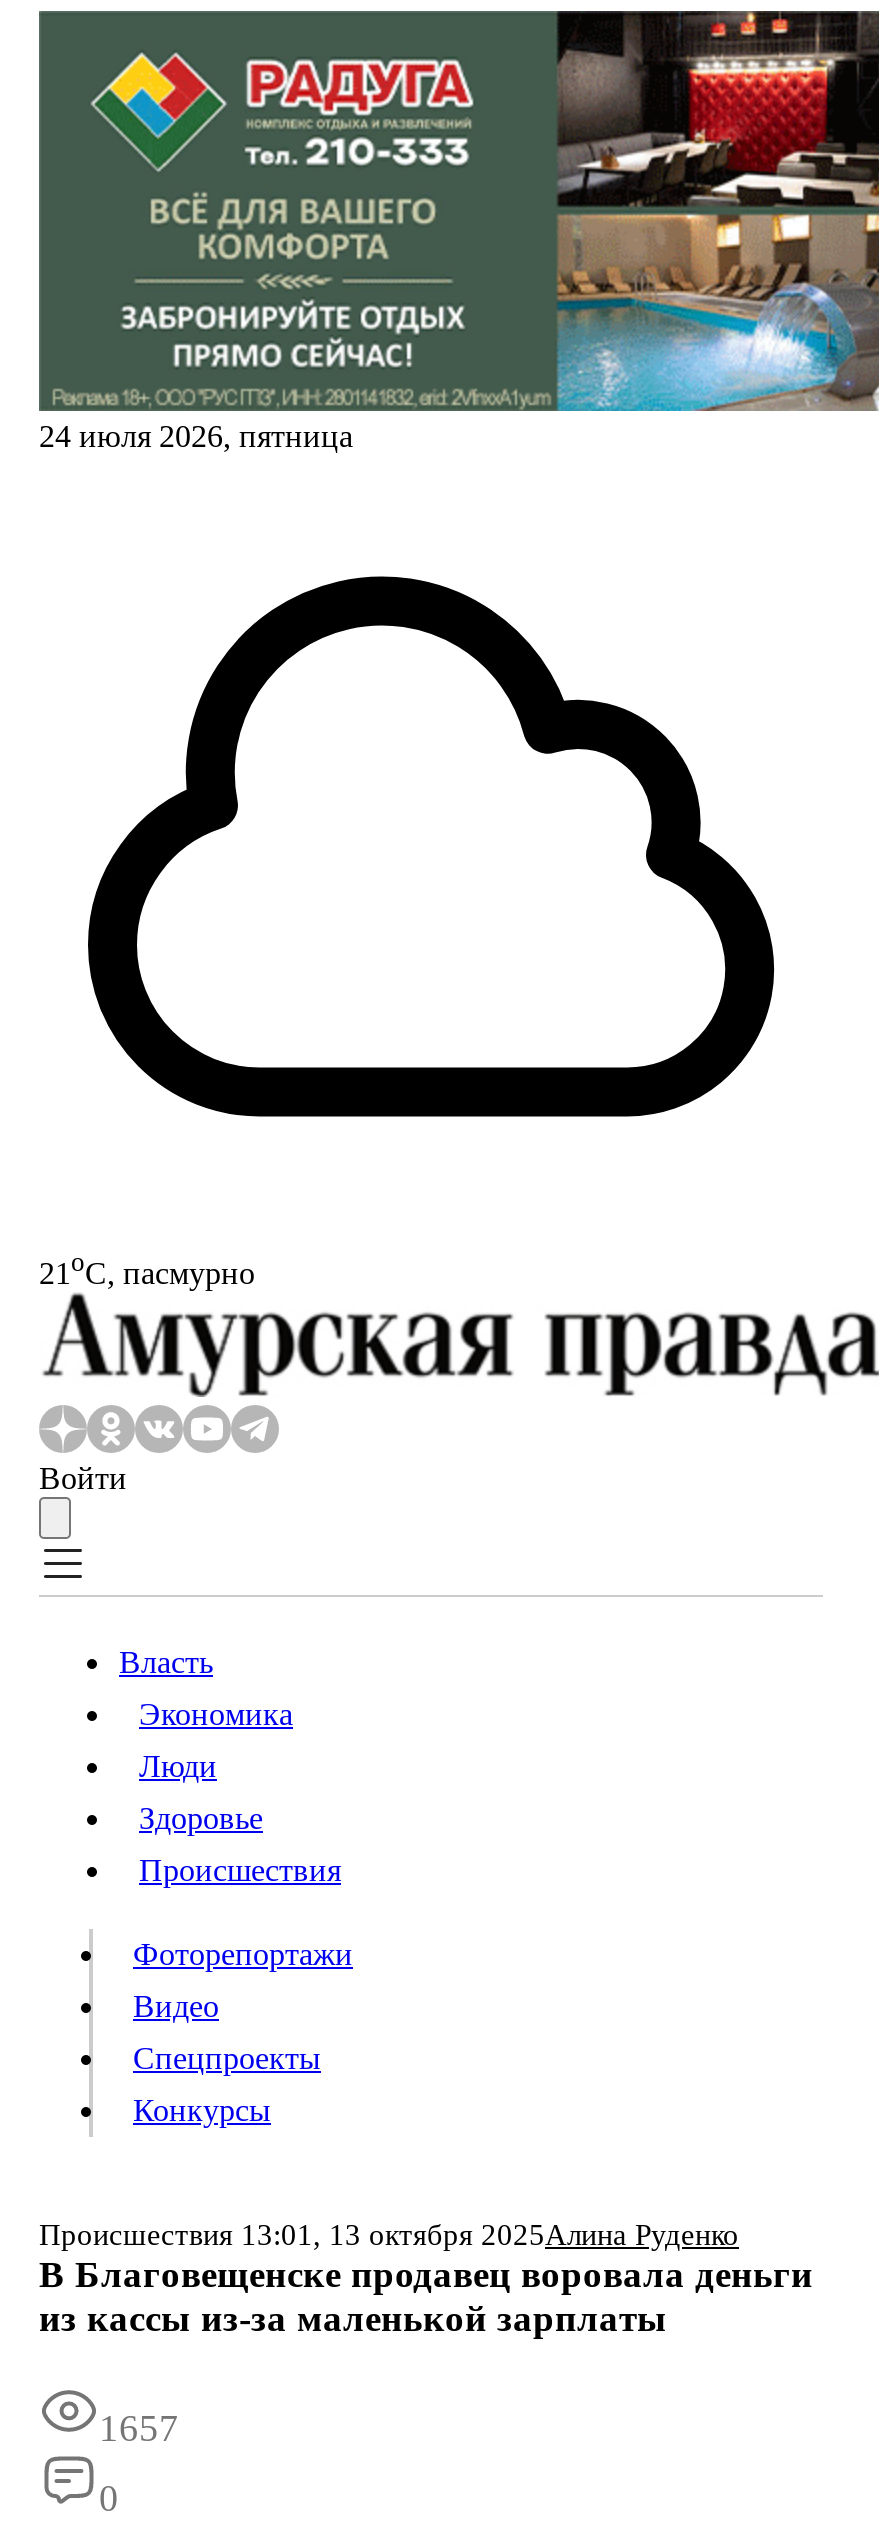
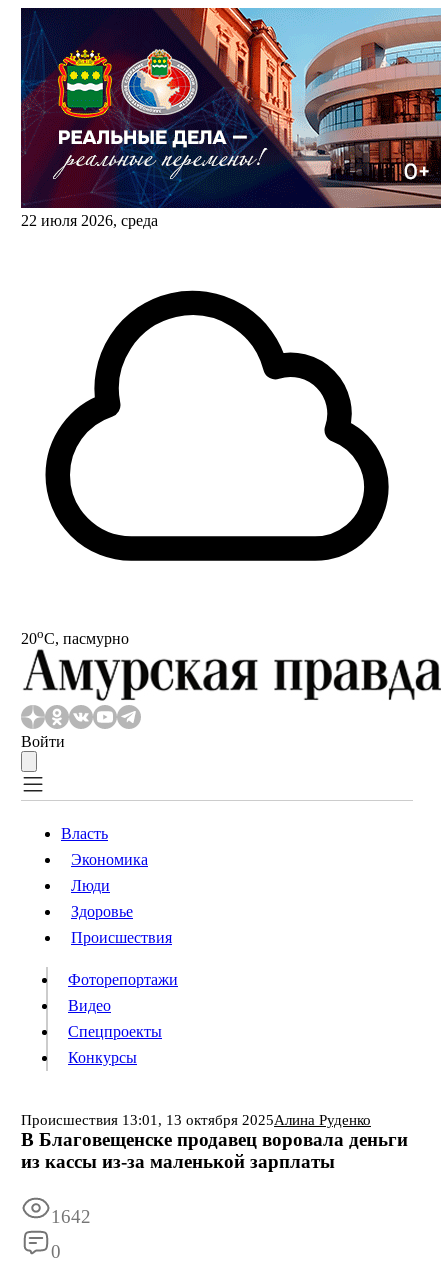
[39,9,873,453] [image] | 24 июля 2026, пятница -> [21,7,438,229] [image] | 22 июля 2026, среда
[39,1247,255,1290] 21oС, пасмурно -> [21,626,129,647] 20oС, пасмурно
[99,2408,179,2450] 1657 -> [51,1206,91,1227] 1642

